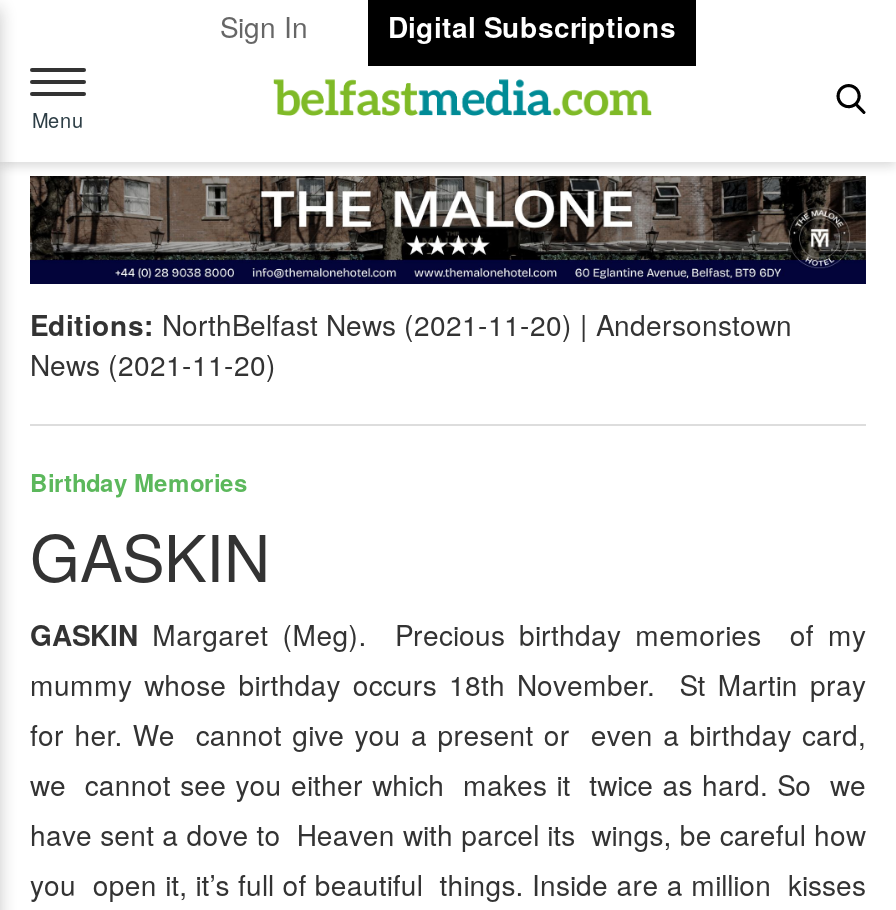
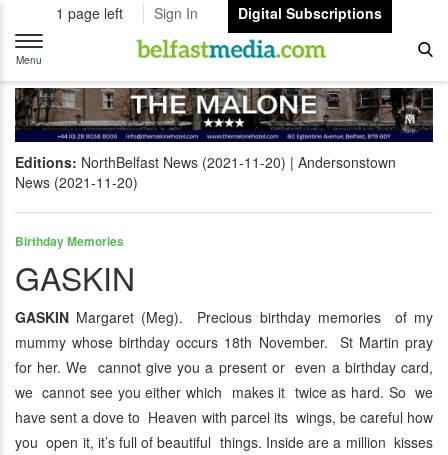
none -> [56,3,123,23] 1 page left

